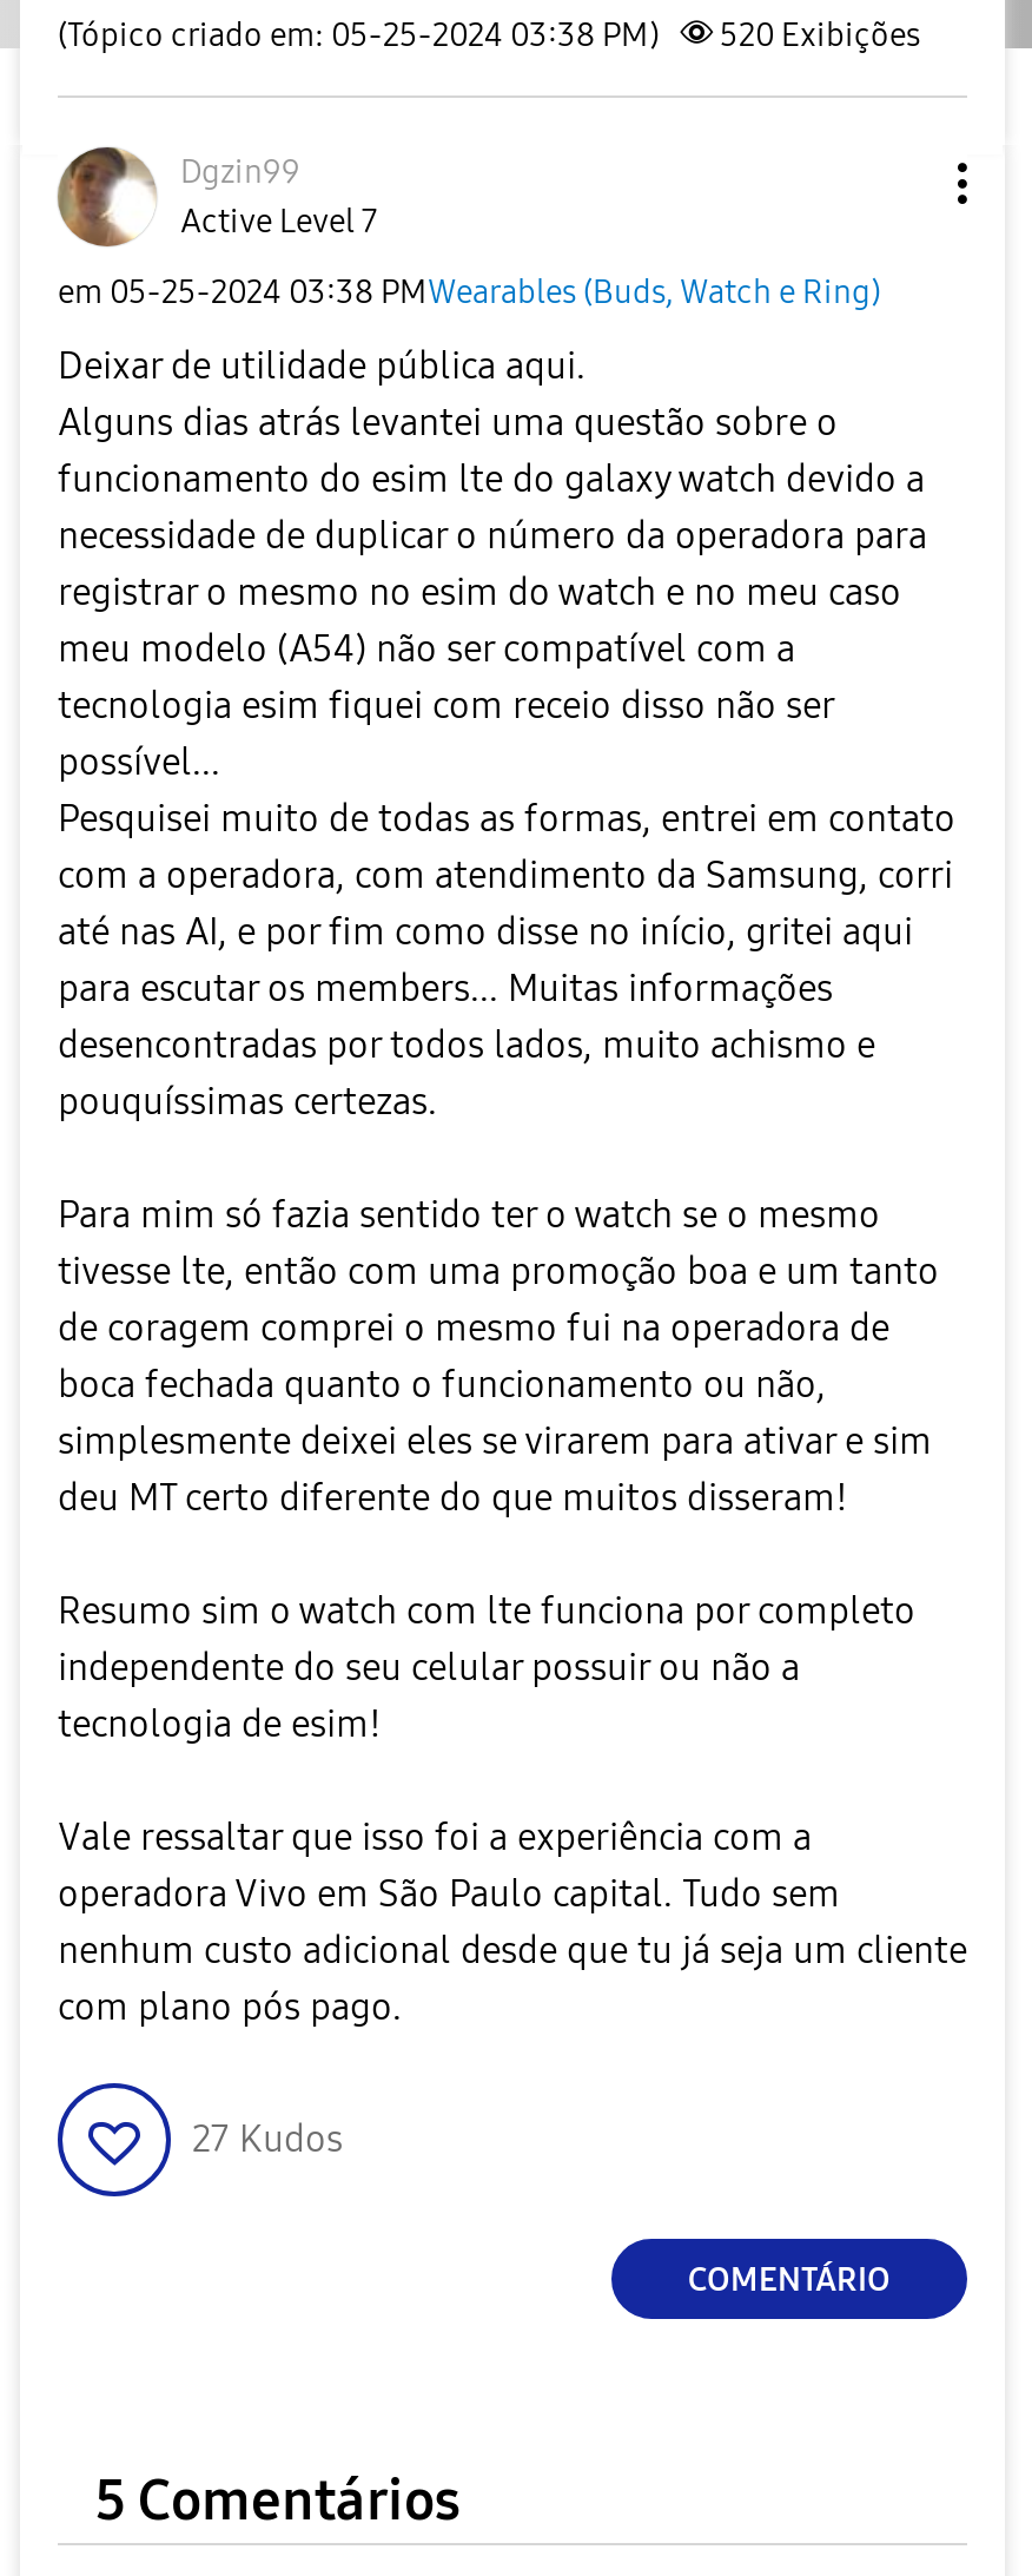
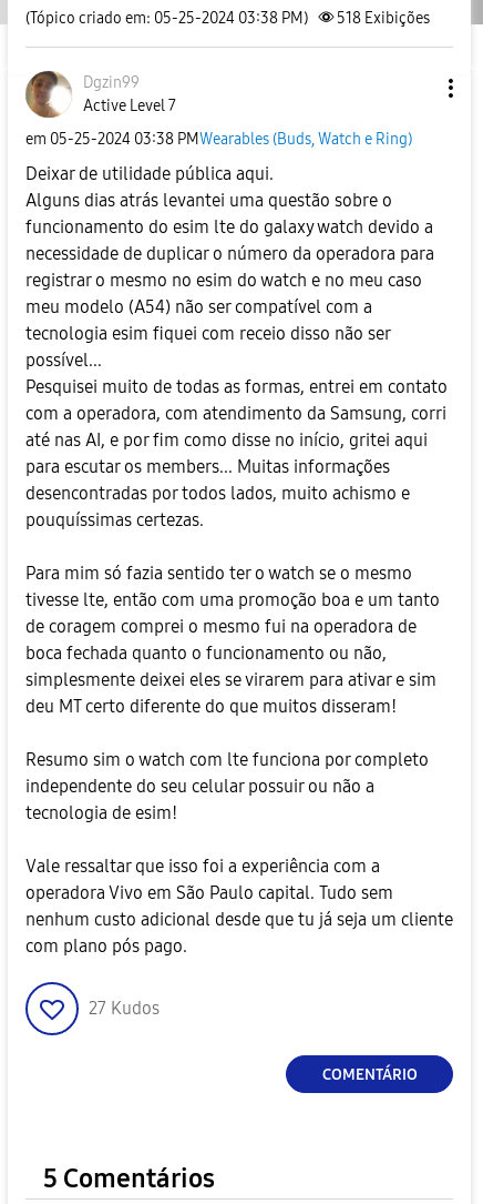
[58,15,920,55] (Tópico criado em: 05-25-2024 03:38 PM) 520 Exibições -> [25,9,430,28] (Tópico criado em: 05-25-2024 03:38 PM) 518 Exibições

